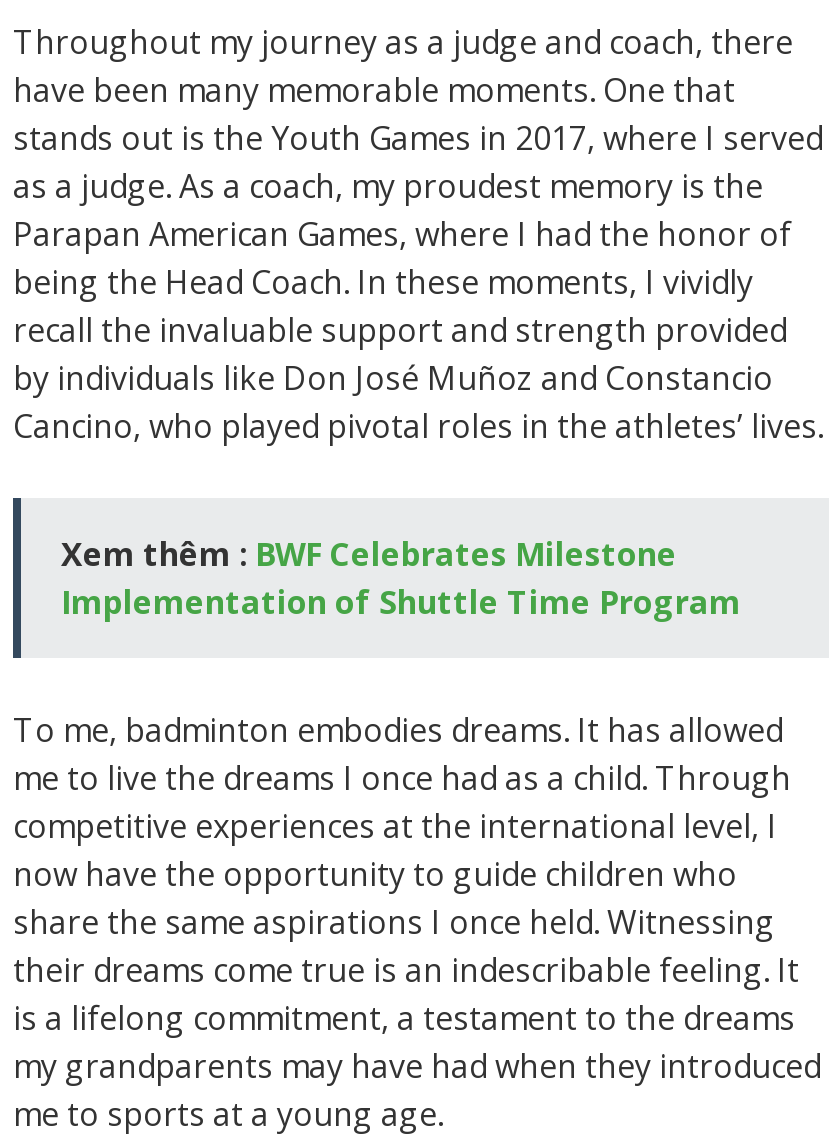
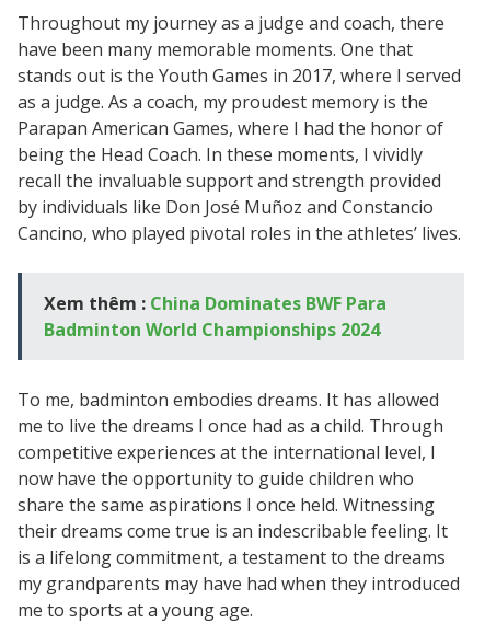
[61,532,741,624] Xem thêm : BWF Celebrates Milestone | Implementation of Shuttle Time Program -> [44,291,386,341] Xem thêm : China Dominates BWF Para | Badminton World Championships 2024

